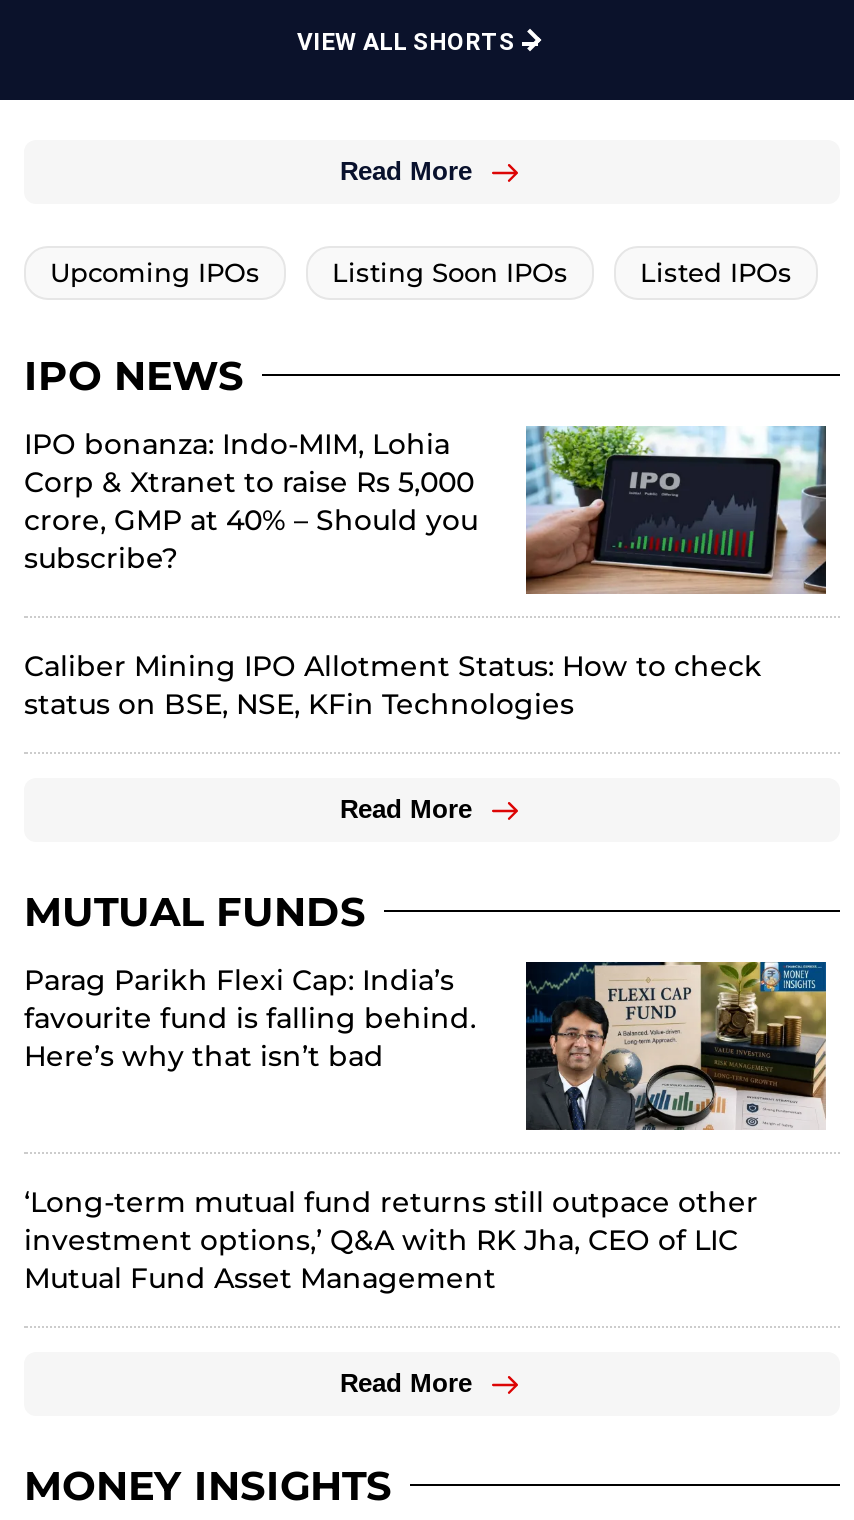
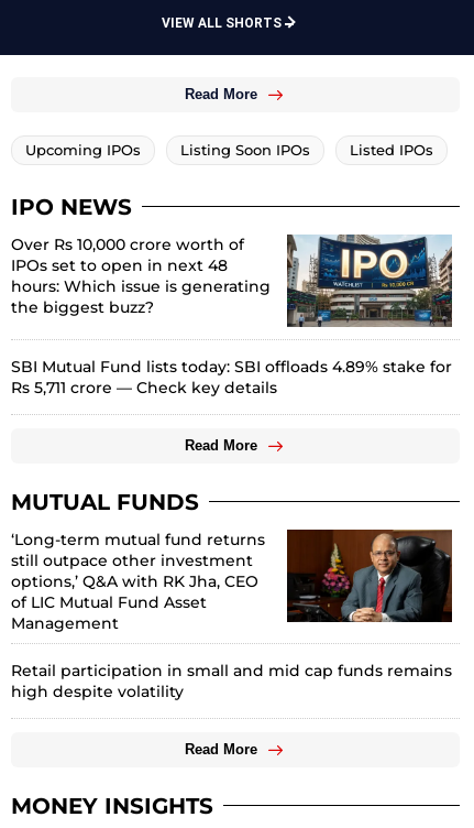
[24,425,828,596] [image] | IPO bonanza: Indo-MIM, Lohia | Corp & Xtranet to raise Rs 5,000 | crore, GMP at 40% – Should you | subscribe? -> [11,234,452,328] [image] | Over Rs 10,000 crore worth of | IPOs set to open in next 48 | hours: Which issue is generating | the biggest buzz?
[24,648,762,722] Caliber Mining IPO Allotment Status: How to check | status on BSE, NSE, KFin Technologies -> [11,357,452,397] SBI Mutual Fund lists today: SBI offloads 4.89% stake for | Rs 5,711 crore — Check key details
[24,960,828,1130] [image] | Parag Parikh Flexi Cap: India’s | favourite fund is falling behind. | Here’s why that isn’t bad -> [11,529,453,633] [image] | ‘Long-term mutual fund returns | still outpace other investment | options,’ Q&A with RK Jha, CEO | of LIC Mutual Fund Asset | Management
[24,1184,758,1296] ‘Long-term mutual fund returns still outpace other | investment options,’ Q&A with RK Jha, CEO of LIC | Mutual Fund Asset Management -> [11,660,452,701] Retail participation in small and mid cap funds remains | high despite volatility

